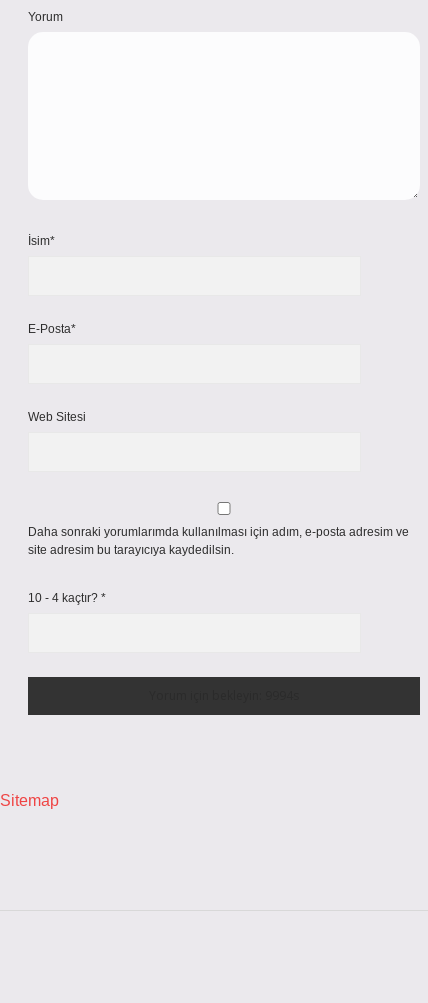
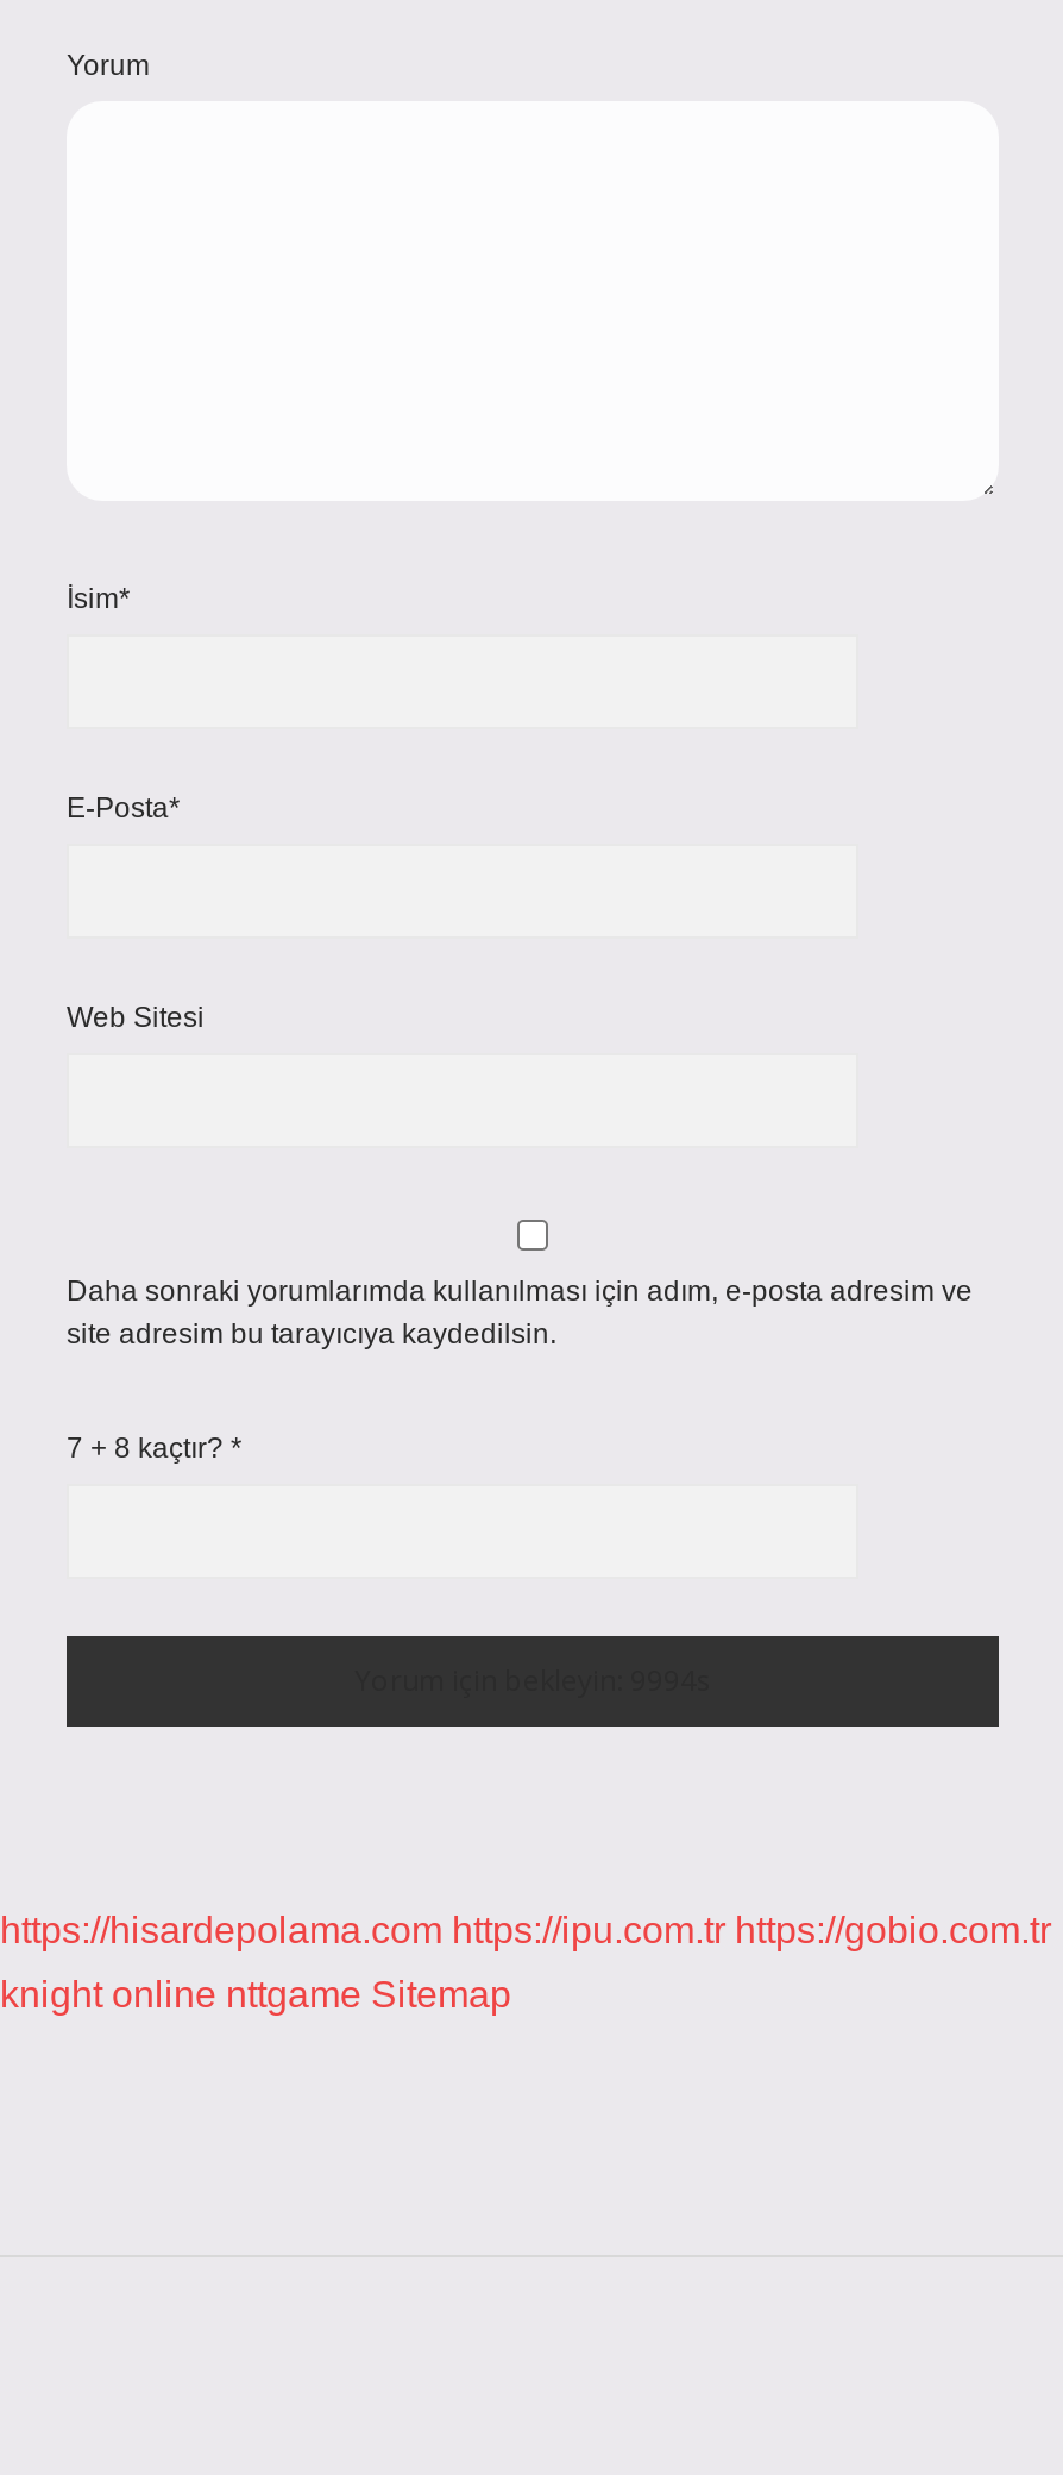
[28,591,106,605] 10 - 4 kaçtır? * -> [67,1431,243,1465] 7 + 8 kaçtır? *
[0,792,59,809] Sitemap -> [0,1910,1051,2015] https://hisardepolama.com https://ipu.com.tr https://gobio.com.tr | knight online nttgame Sitemap

